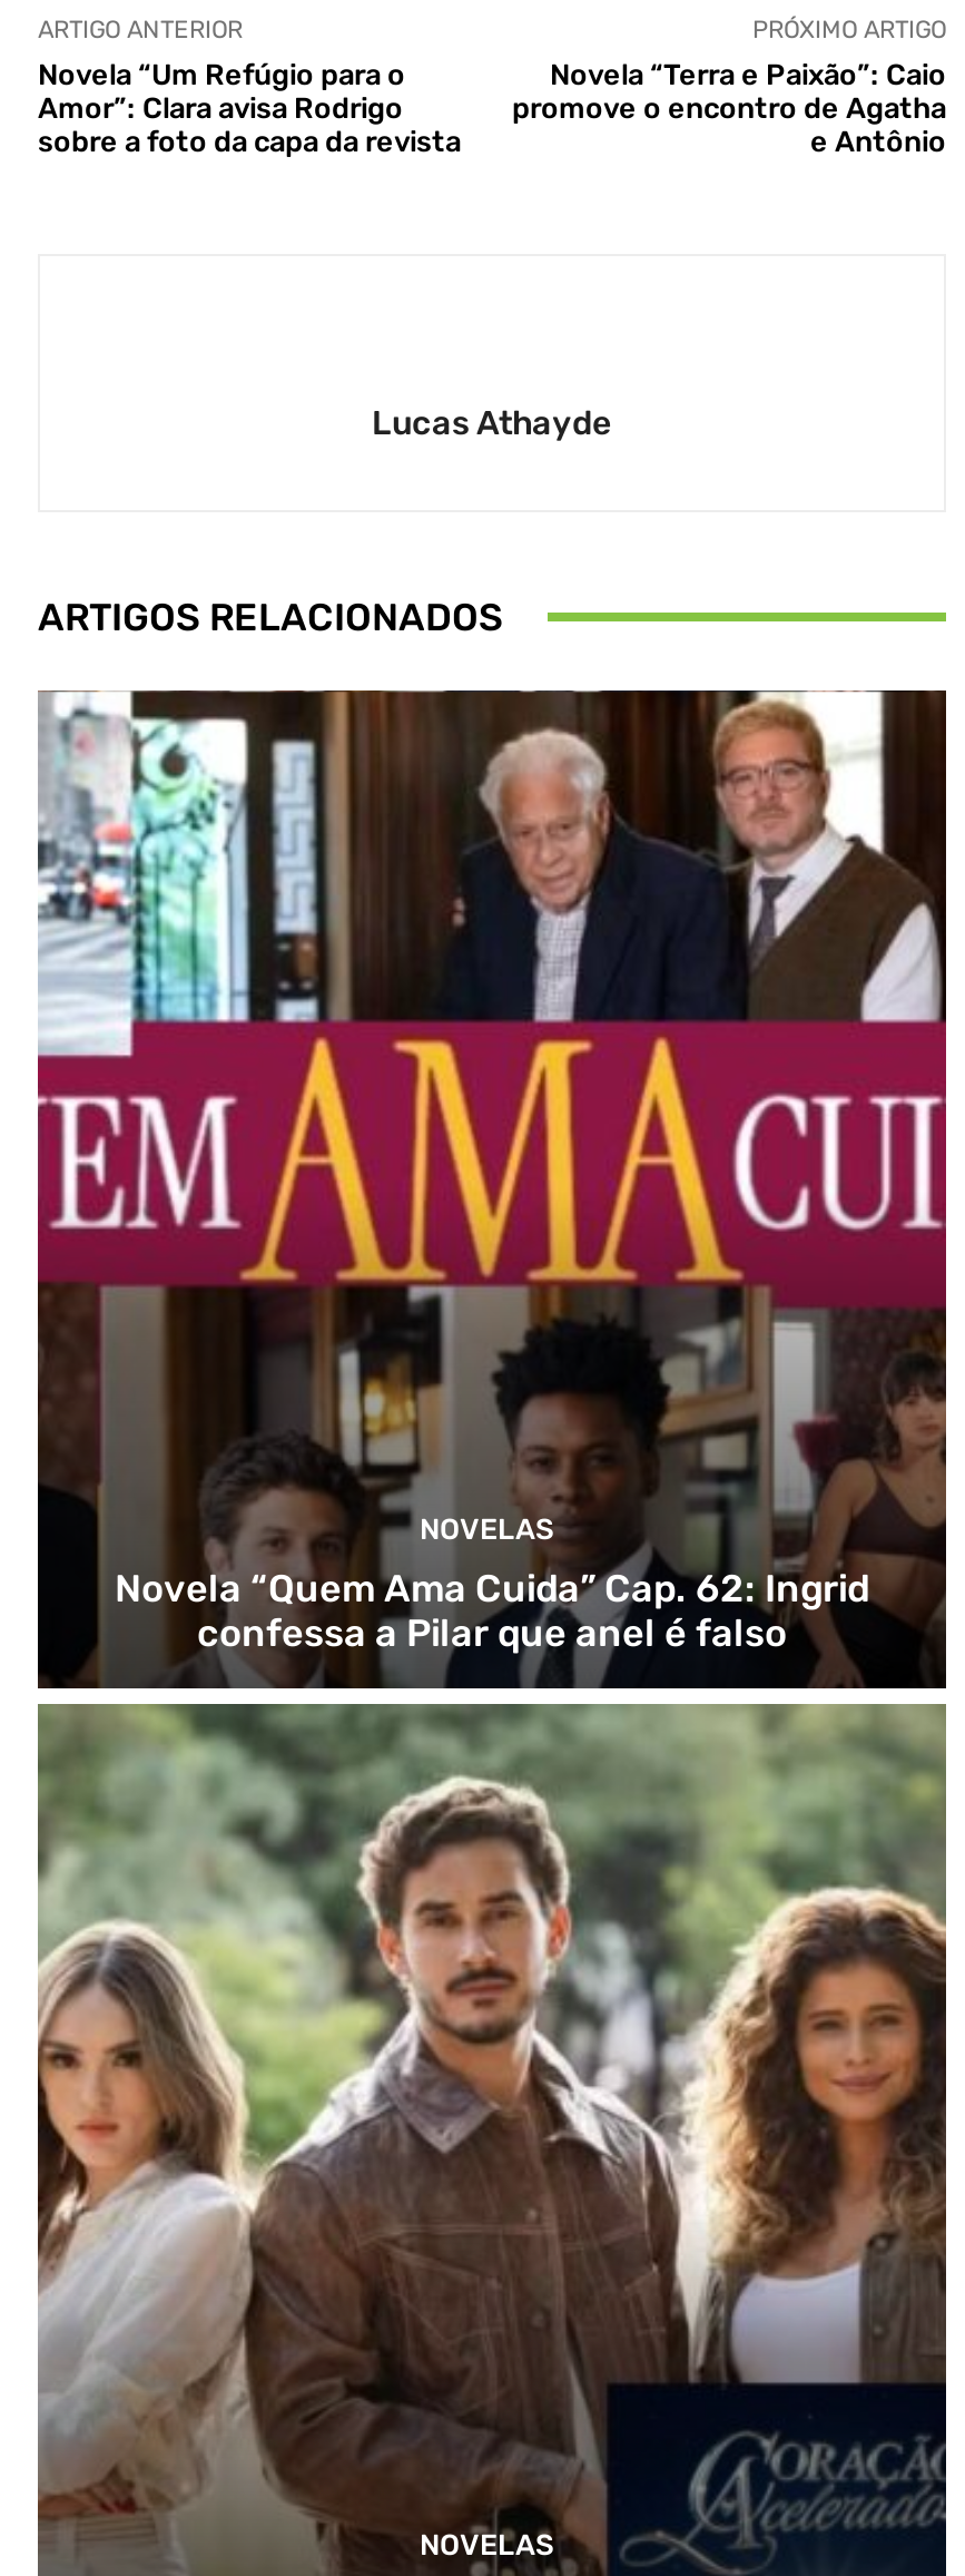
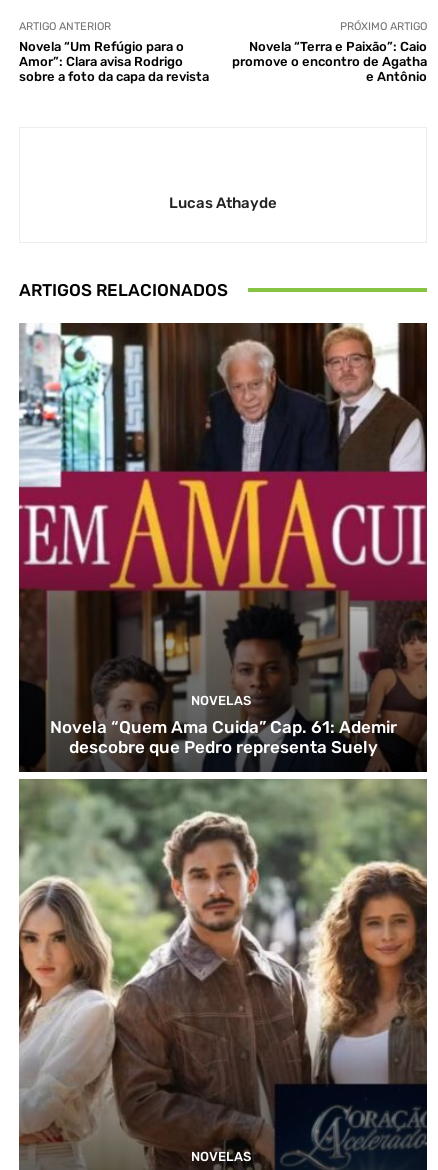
[115,1566,869,1655] Novela “Quem Ama Cuida” Cap. 62: Ingrid | confessa a Pilar que anel é falso -> [49,717,396,757] Novela “Quem Ama Cuida” Cap. 61: Ademir | descobre que Pedro representa Suely

